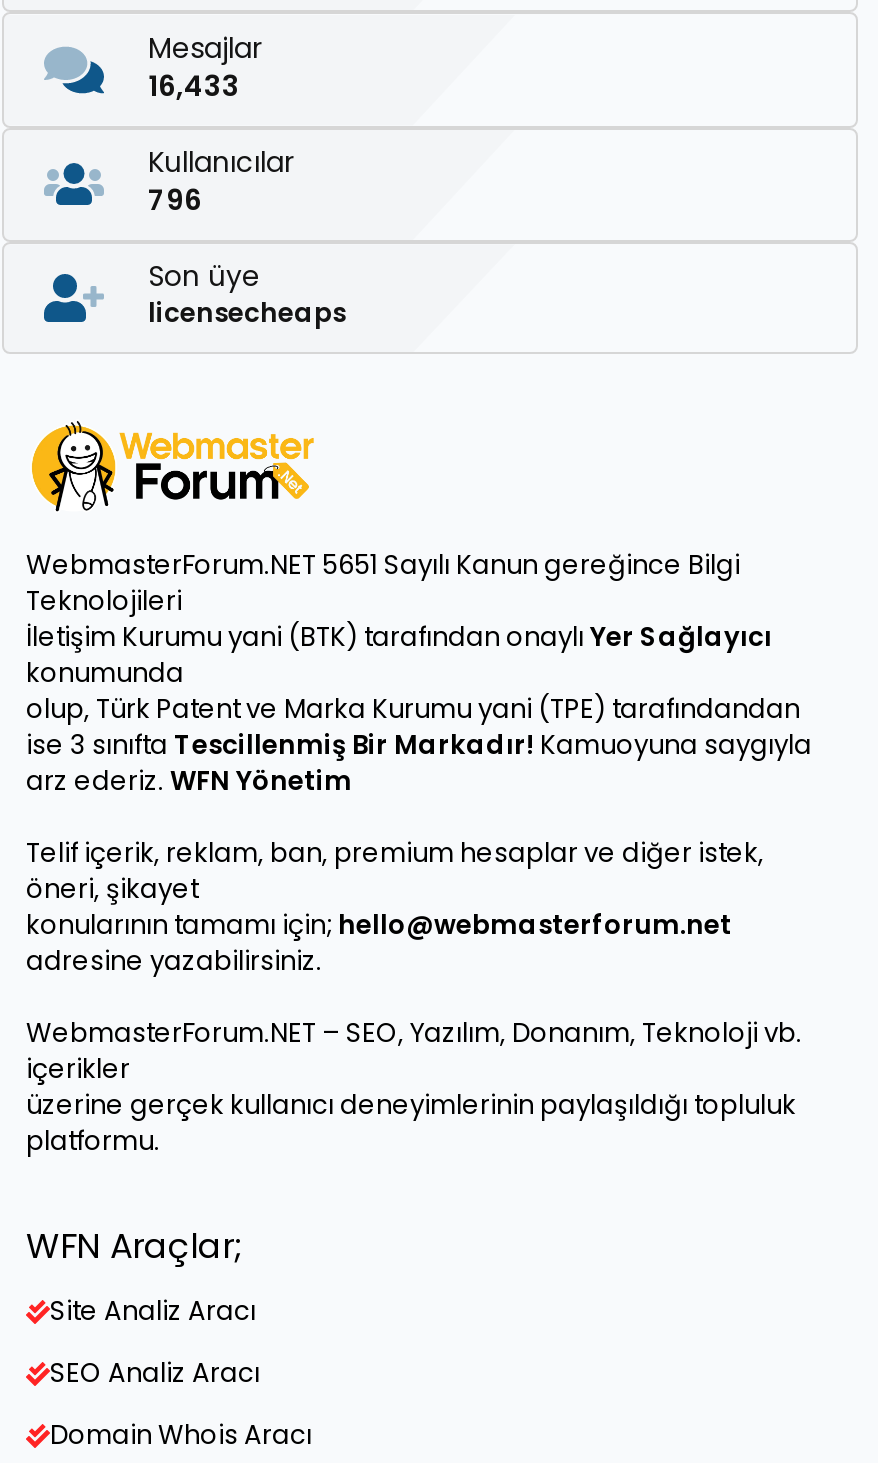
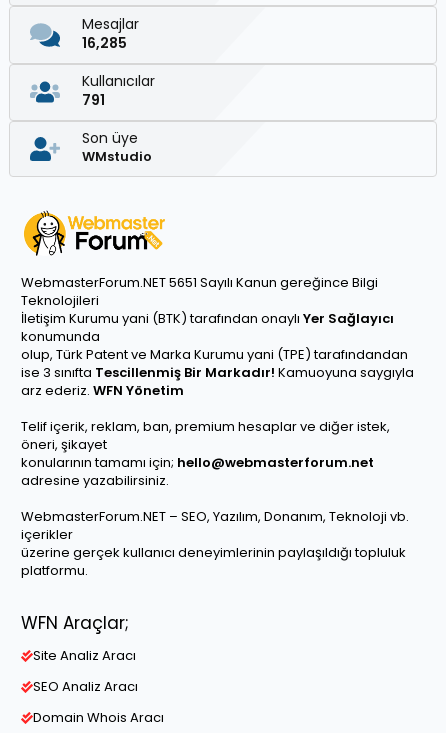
[148,66,240,106] 16,433 -> [82,33,127,53] 16,285
[148,180,202,220] 796 -> [82,90,105,110] 791
[148,295,346,333] licensecheaps -> [82,147,152,166] WMstudio

